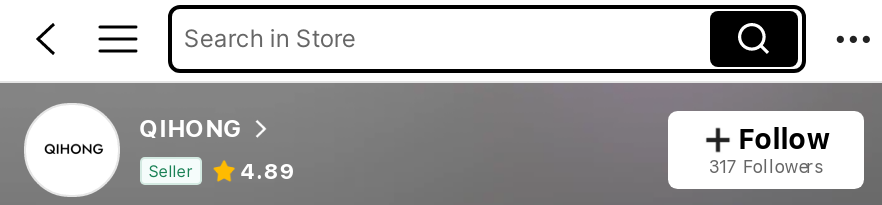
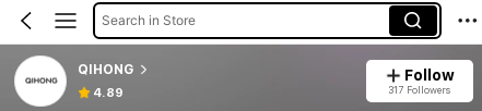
[148,161,192,181] Seller -> none

